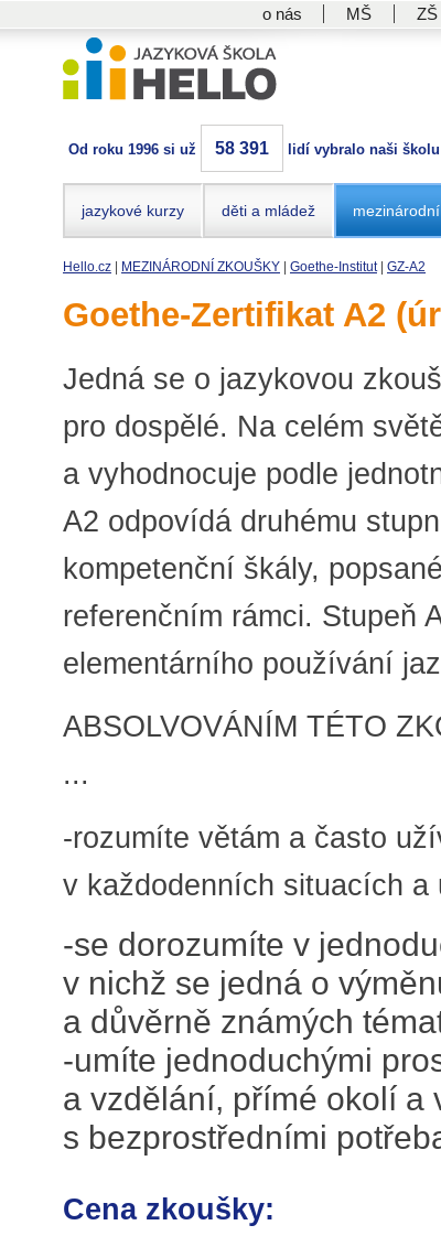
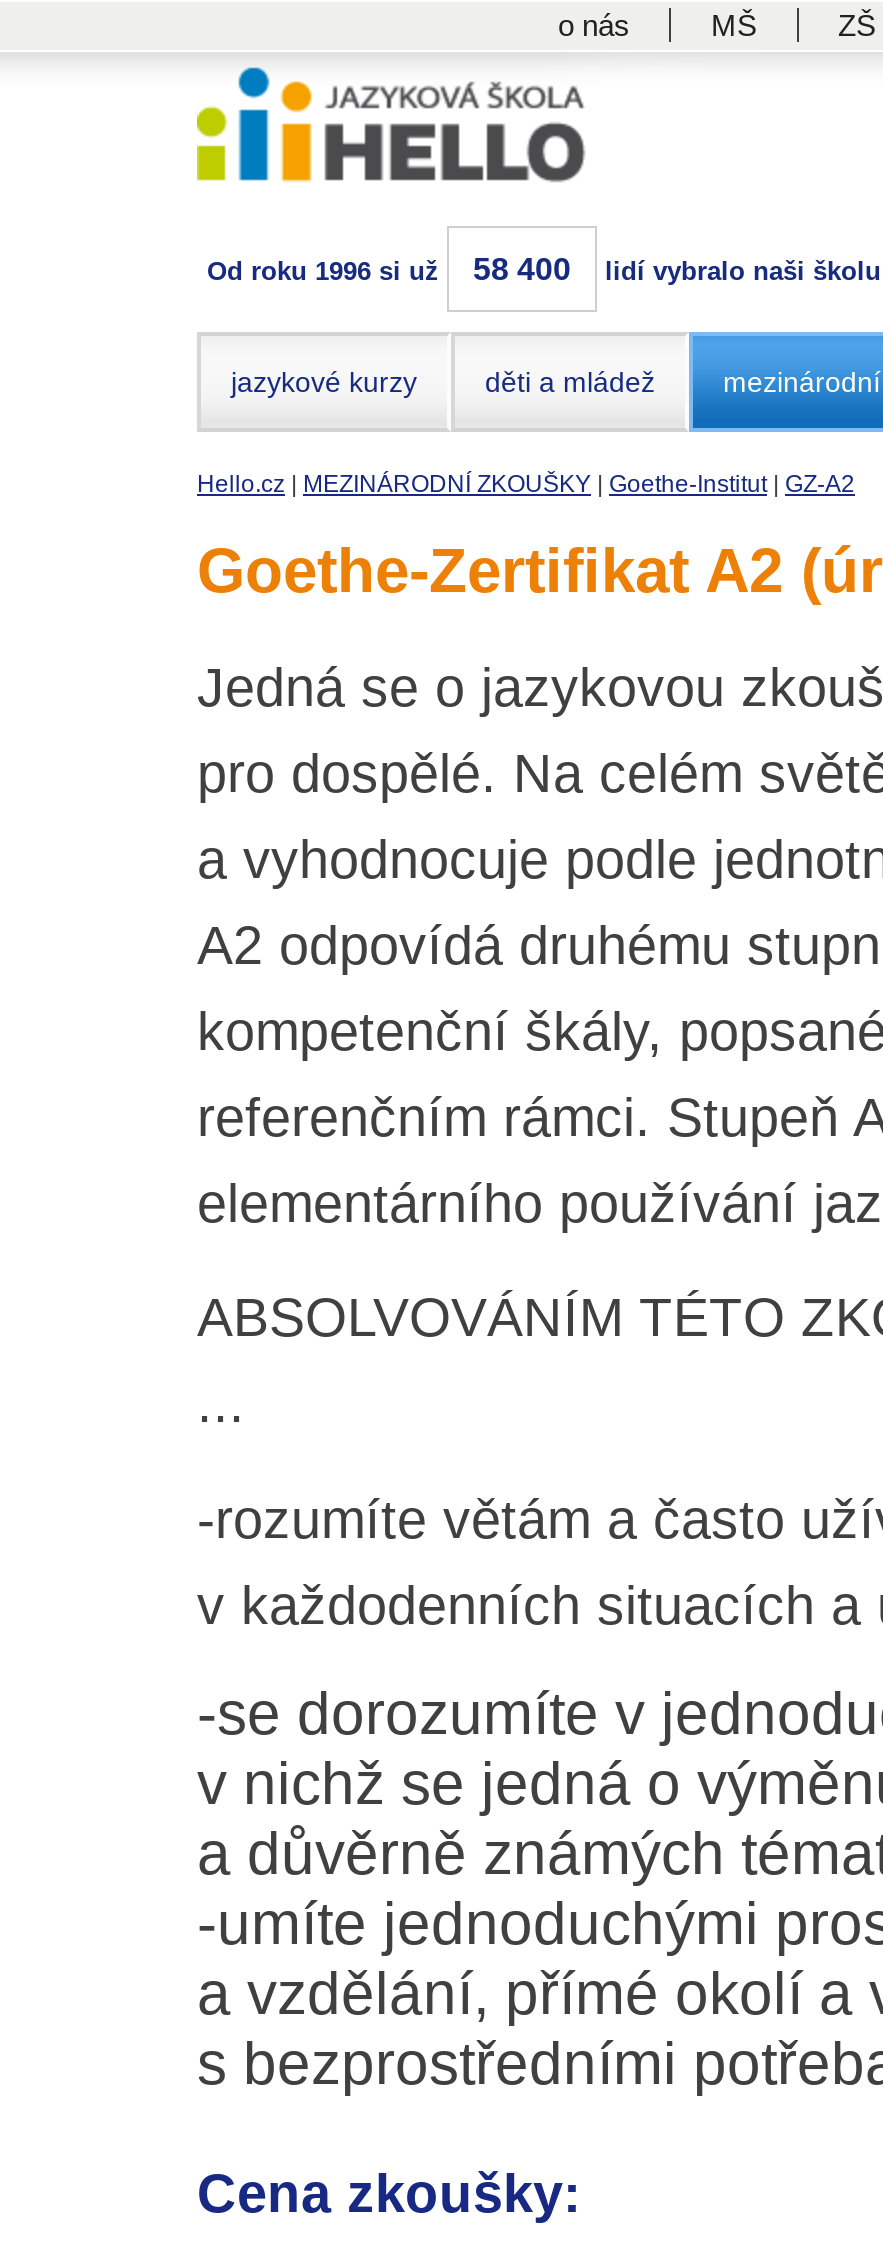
[215,139,269,158] 58 391 -> [473,252,571,286] 58 400

